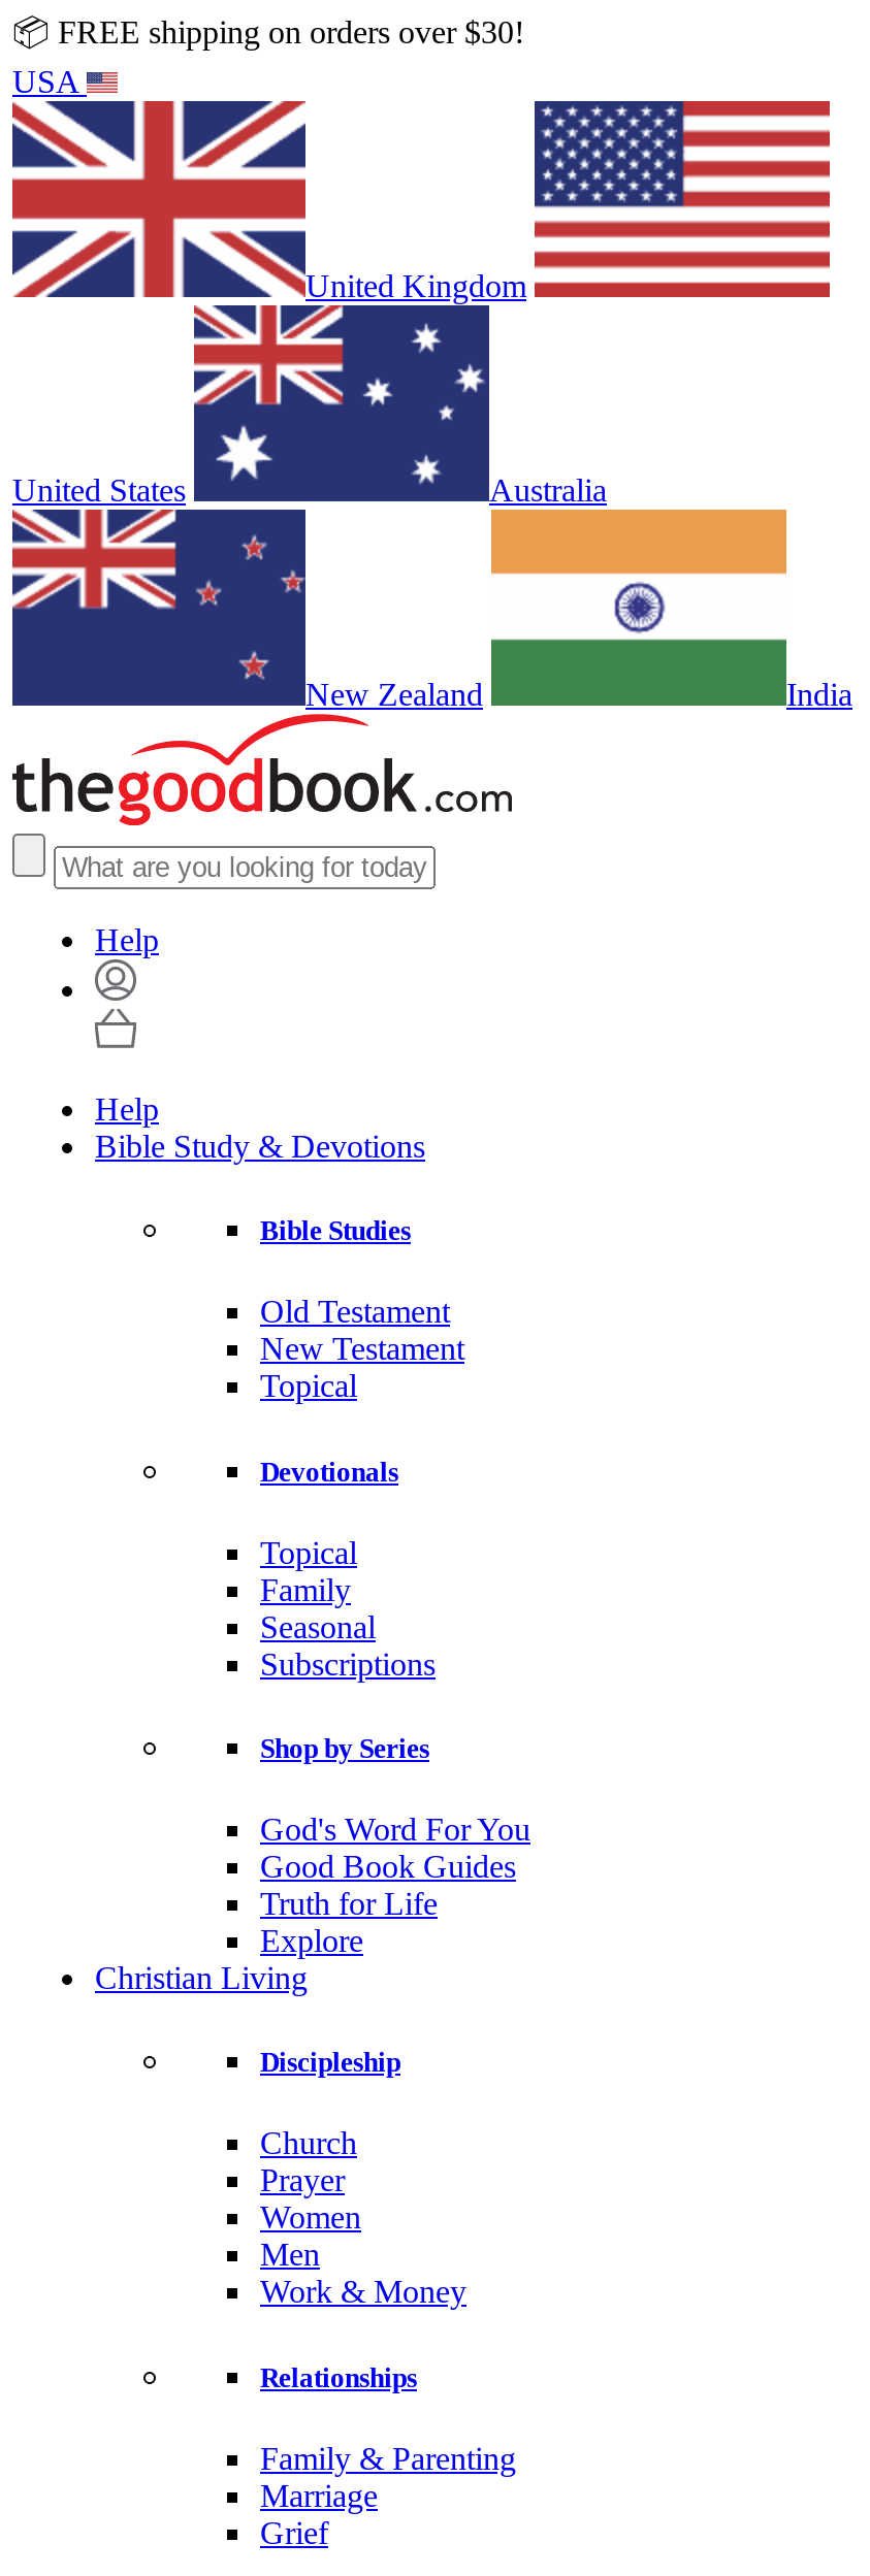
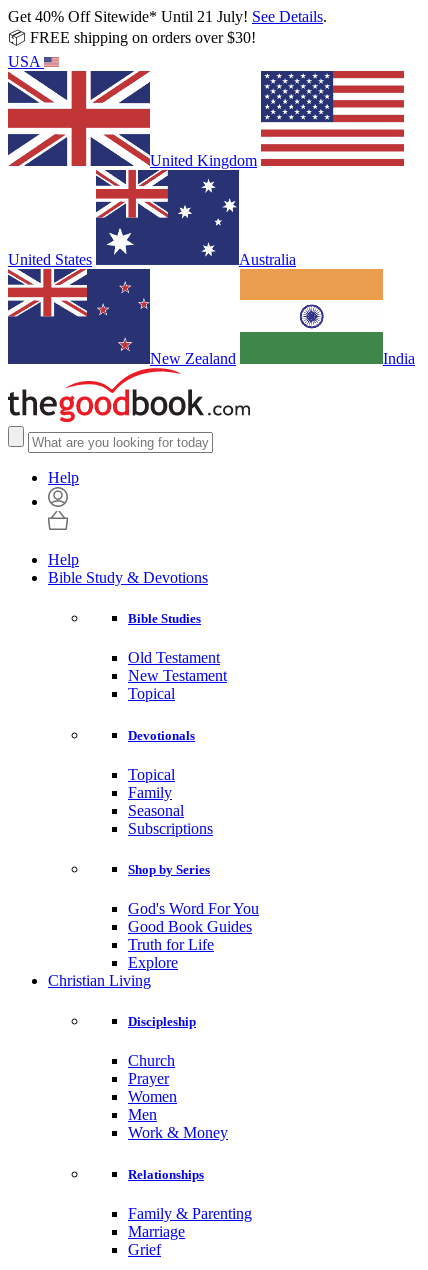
none -> [8,8,327,25] Get 40% Off Sitewide* Until 21 July! See Details.

